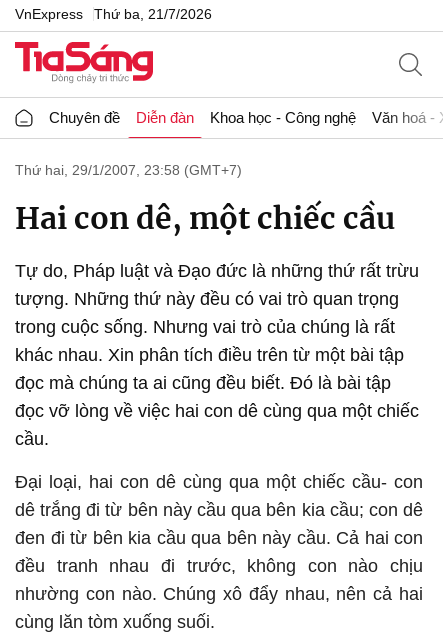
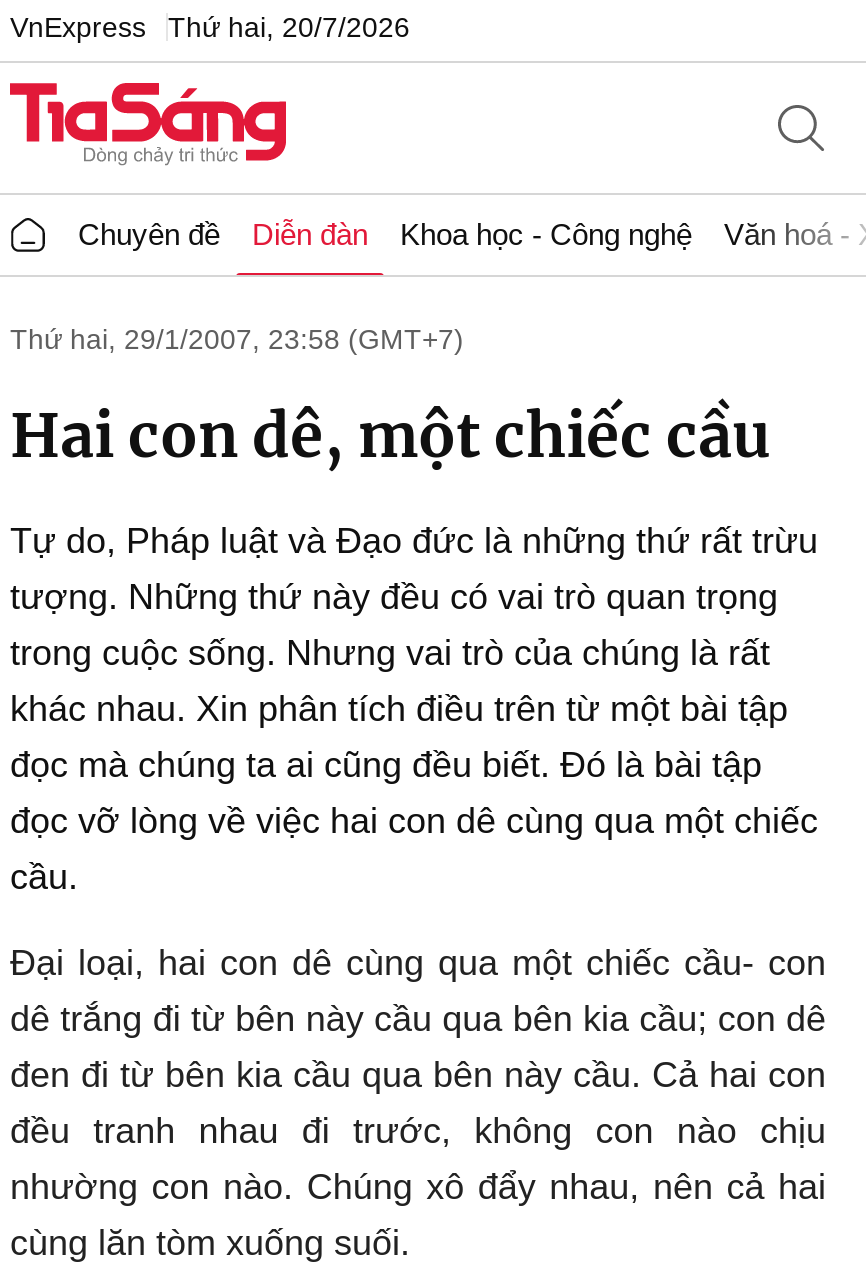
[15,5,212,21] VnExpress Thứ ba, 21/7/2026 -> [10,10,410,42] VnExpress Thứ hai, 20/7/2026

